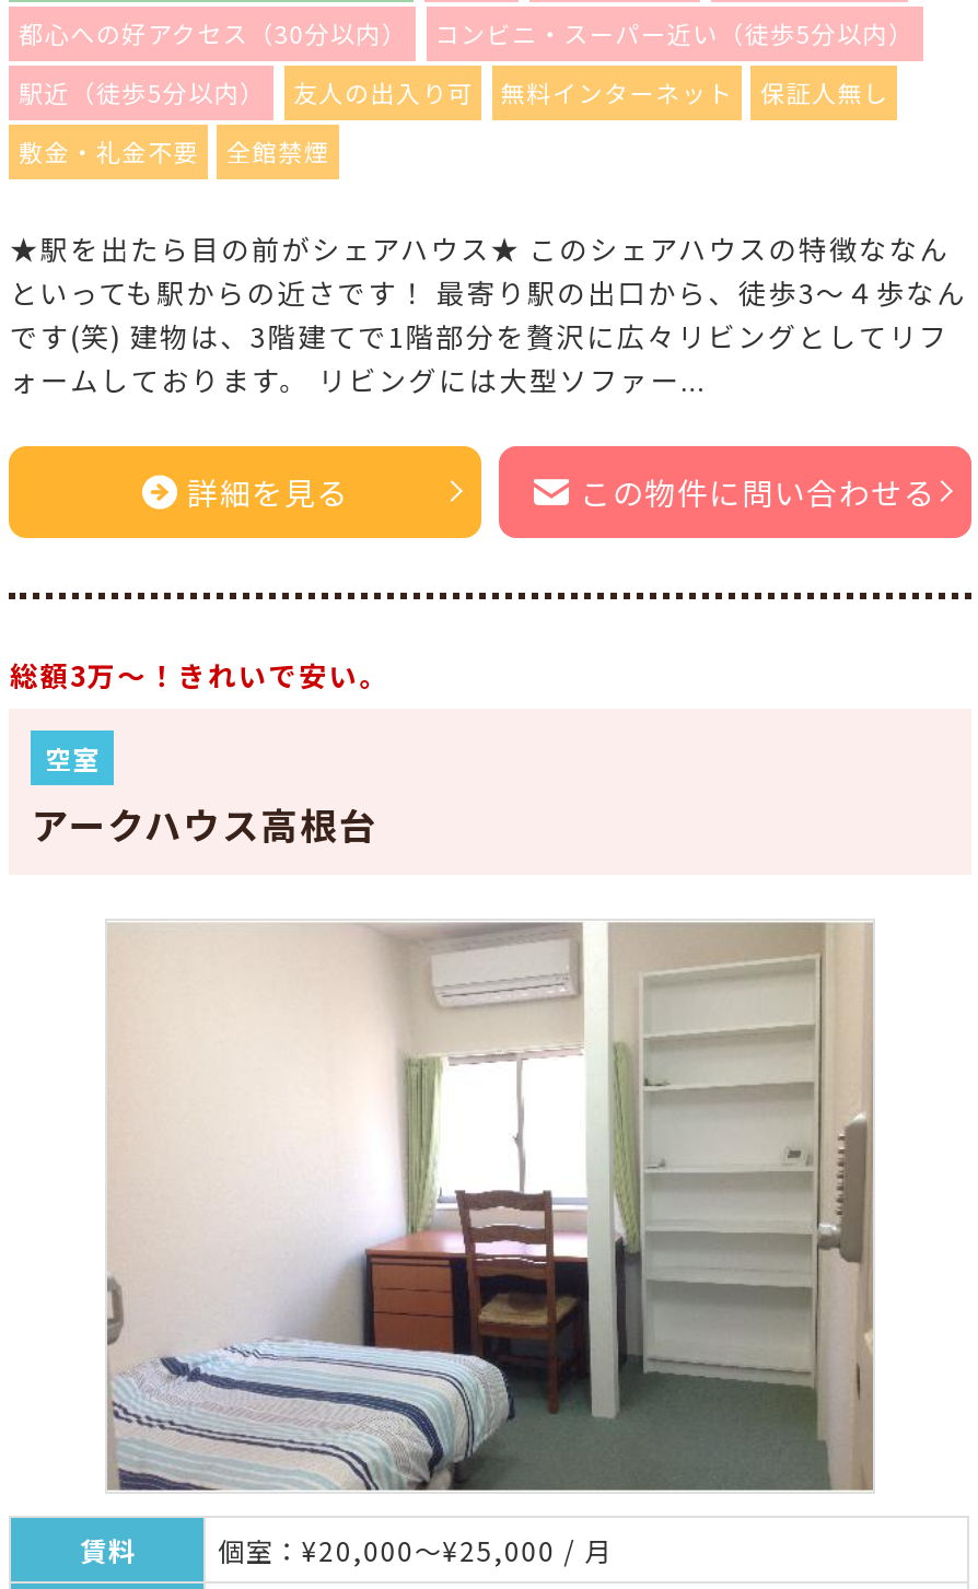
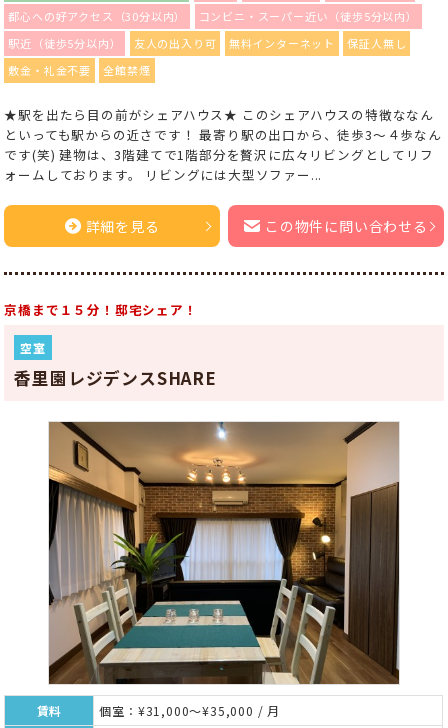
[10,653,389,695] 総額3万～！きれいで安い。 -> [4,300,198,319] 京橋まで１５分！邸宅シェア！
[32,798,378,850] アークハウス高根台 -> [14,366,217,390] 香里園レジデンスSHARE
[105,920,875,1570] [image] | 個室：¥20,000～¥25,000 / 月 -> [48,421,399,719] [image] | 個室：¥31,000～¥35,000 / 月

